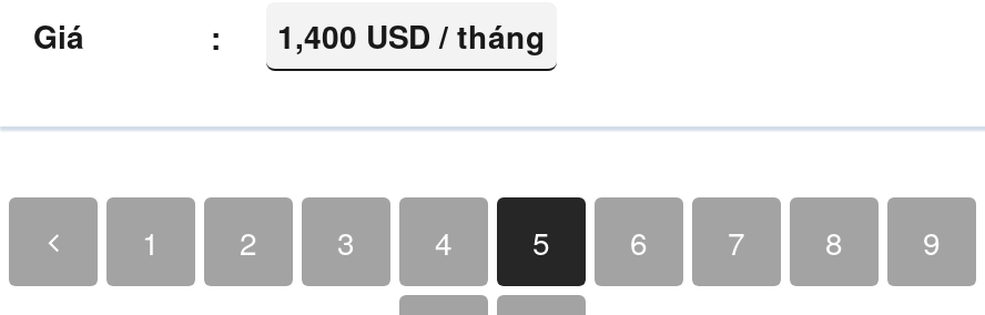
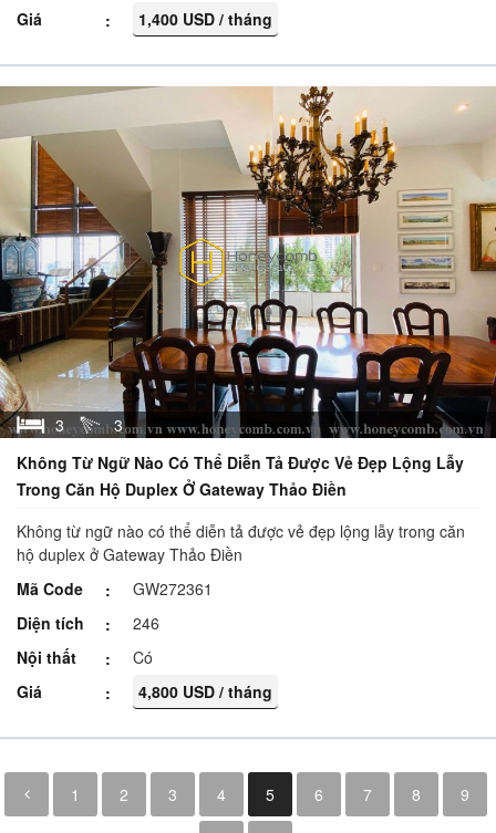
none -> [3,85,493,703] [image] | 3 | 3 | Không Từ Ngữ Nào Có Thể Diễn Tả Được Vẻ Đẹp Lộng Lẫy | Trong Căn Hộ Duplex Ở Gateway Thảo Điền | Không từ ngữ nào có thể diễn tả được vẻ đẹp lộng lẫy trong căn | hộ duplex ở Gateway Thảo Điền | Mã Code | GW272361 | Diện tích | 246 | Nội thất | Có | Giá | 4,800 USD / tháng

